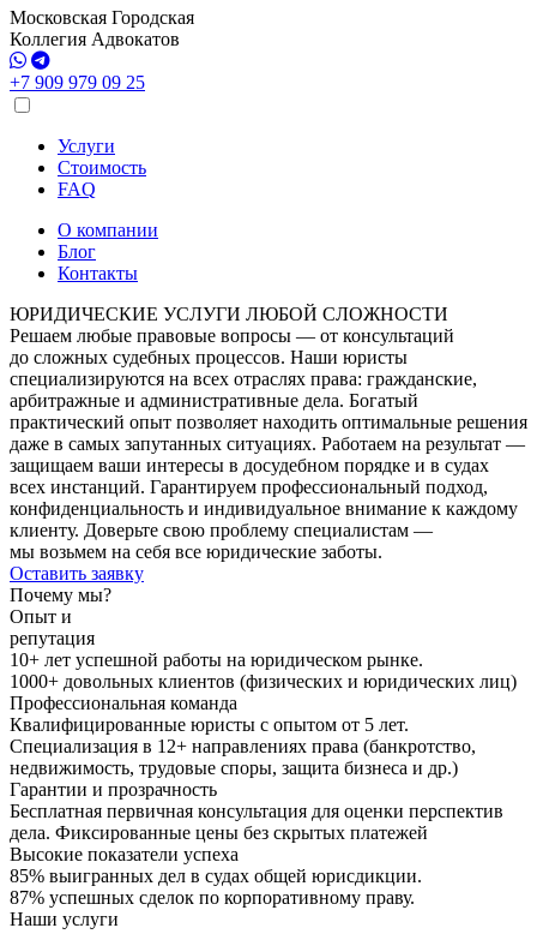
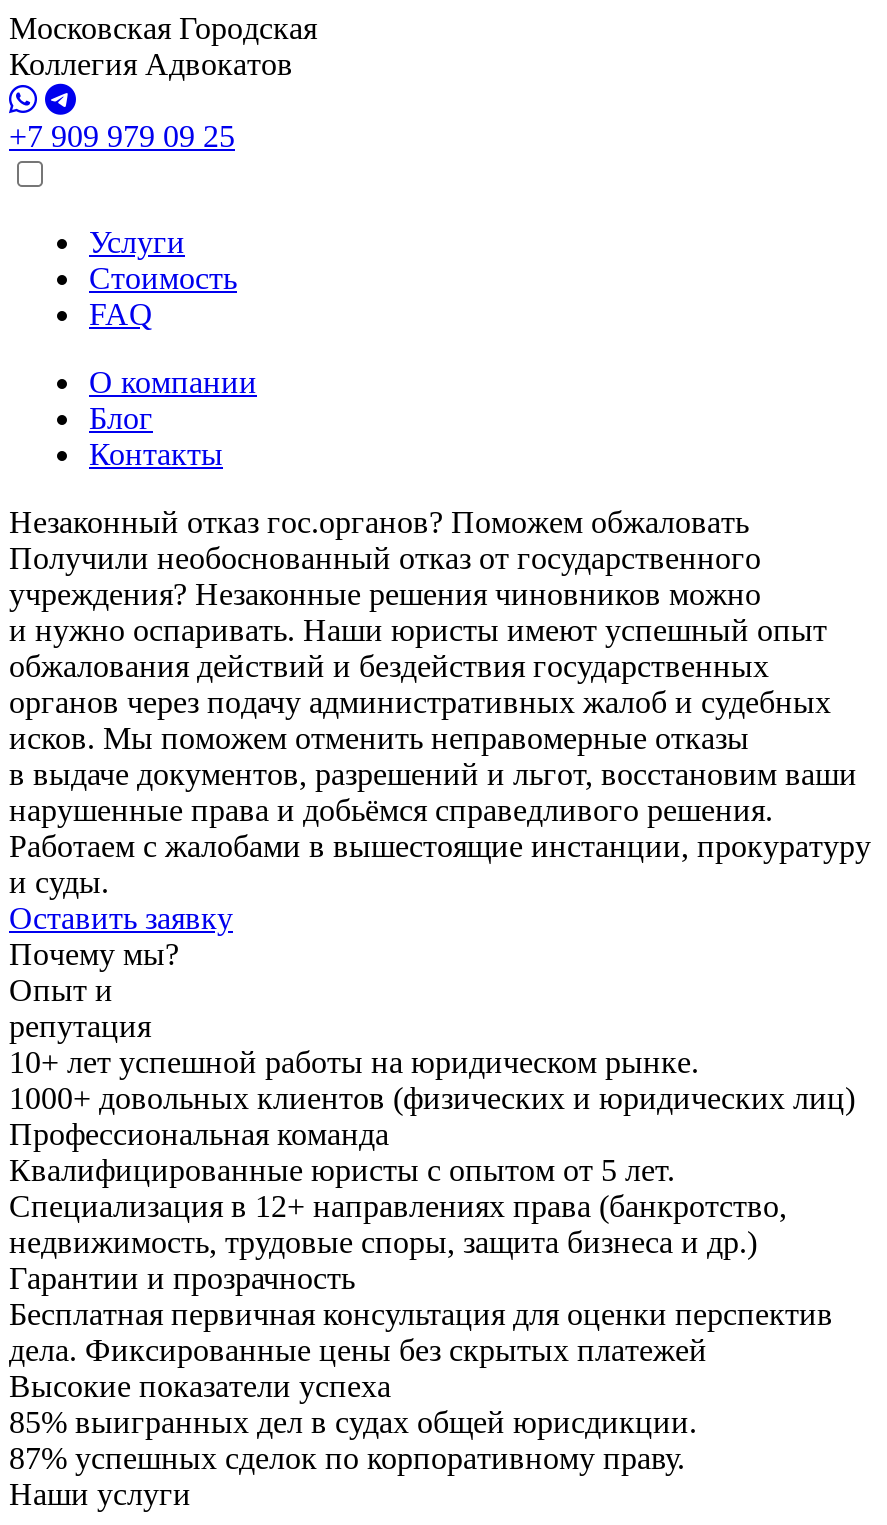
[10,304,527,562] ЮРИДИЧЕСКИЕ УСЛУГИ ЛЮБОЙ СЛОЖНОСТИ | Решаем любые правовые вопросы — от консультаций | до сложных судебных процессов. Наши юристы | специализируются на всех отраслях права: гражданские, | арбитражные и административные дела. Богатый | практический опыт позволяет находить оптимальные решения | даже в самых запутанных ситуациях. Работаем на результат — | защищаем ваши интересы в досудебном порядке и в судах | всех инстанций. Гарантируем профессиональный подход, | конфиденциальность и индивидуальное внимание к каждому | клиенту. Доверьте свою проблему специалистам — | мы возьмем на себя все юридические заботы. -> [9,505,871,899] Незаконный отказ гос.органов? Поможем обжаловать | Получили необоснованный отказ от государственного | учреждения? Незаконные решения чиновников можно | и нужно оспаривать. Наши юристы имеют успешный опыт | обжалования действий и бездействия государственных | органов через подачу административных жалоб и судебных | исков. Мы поможем отменить неправомерные отказы | в выдаче документов, разрешений и льгот, восстановим ваши | нарушенные права и добьёмся справедливого решения. | Работаем с жалобами в вышестоящие инстанции, прокуратуру | и суды.

